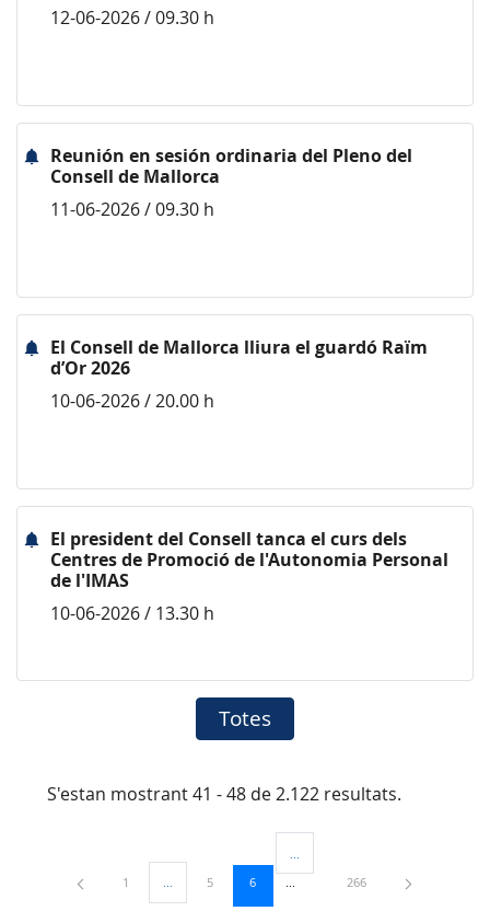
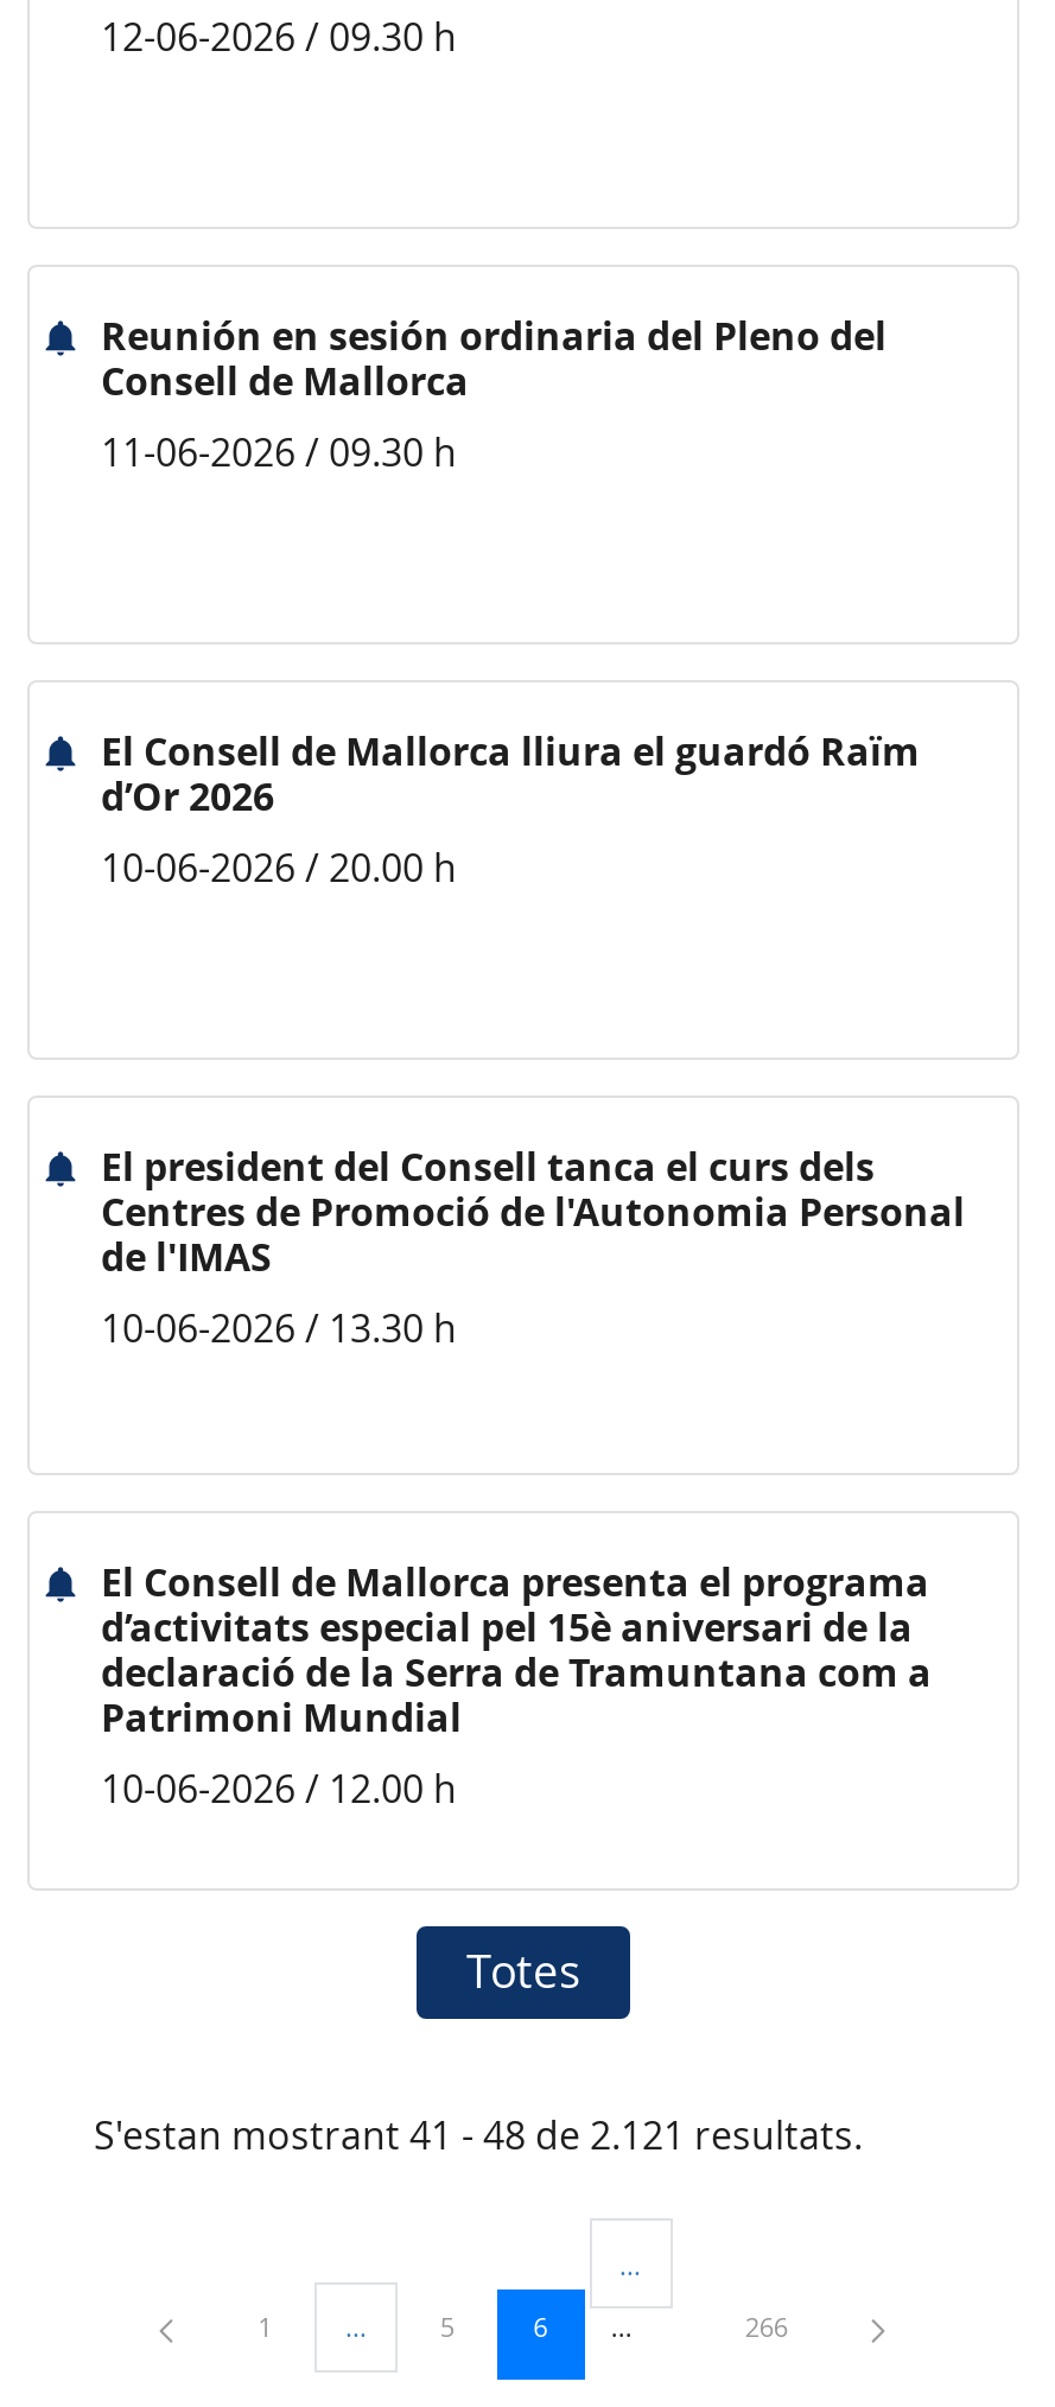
none -> [101,1556,932,1815] El Consell de Mallorca presenta el programa | d’activitats especial pel 15è aniversari de la | declaració de la Serra de Tramuntana com a | Patrimoni Mundial | 10-06-2026 / 12.00 h
[47,782,401,806] S'estan mostrant 41 - 48 de 2.122 resultats. -> [94,2109,863,2161] S'estan mostrant 41 - 48 de 2.121 resultats.

